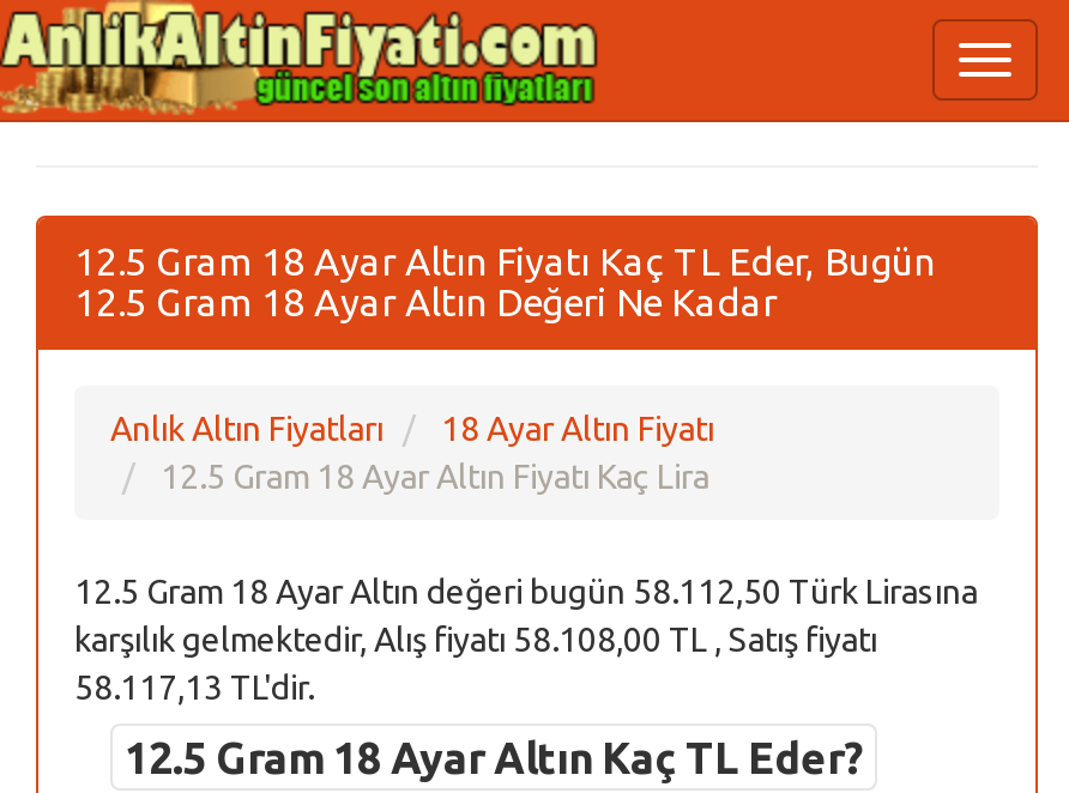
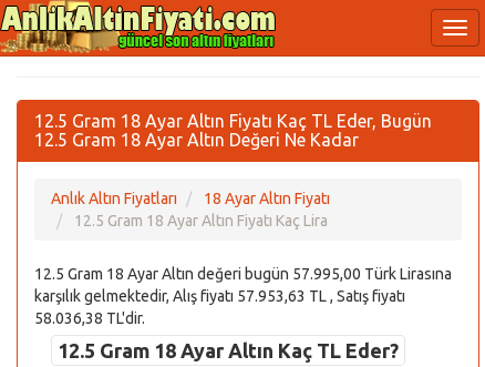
[74,573,978,611] 12.5 Gram 18 Ayar Altın değeri bugün 58.112,50 Türk Lirasına -> [34,265,452,283] 12.5 Gram 18 Ayar Altın değeri bugün 57.995,00 Türk Lirasına
[74,621,877,659] karşılık gelmektedir, Alış fiyatı 58.108,00 TL , Satış fiyatı -> [34,287,405,305] karşılık gelmektedir, Alış fiyatı 57.953,63 TL , Satış fiyatı
[74,668,314,707] 58.117,13 TL'dir. -> [34,309,145,327] 58.036,38 TL'dir.

